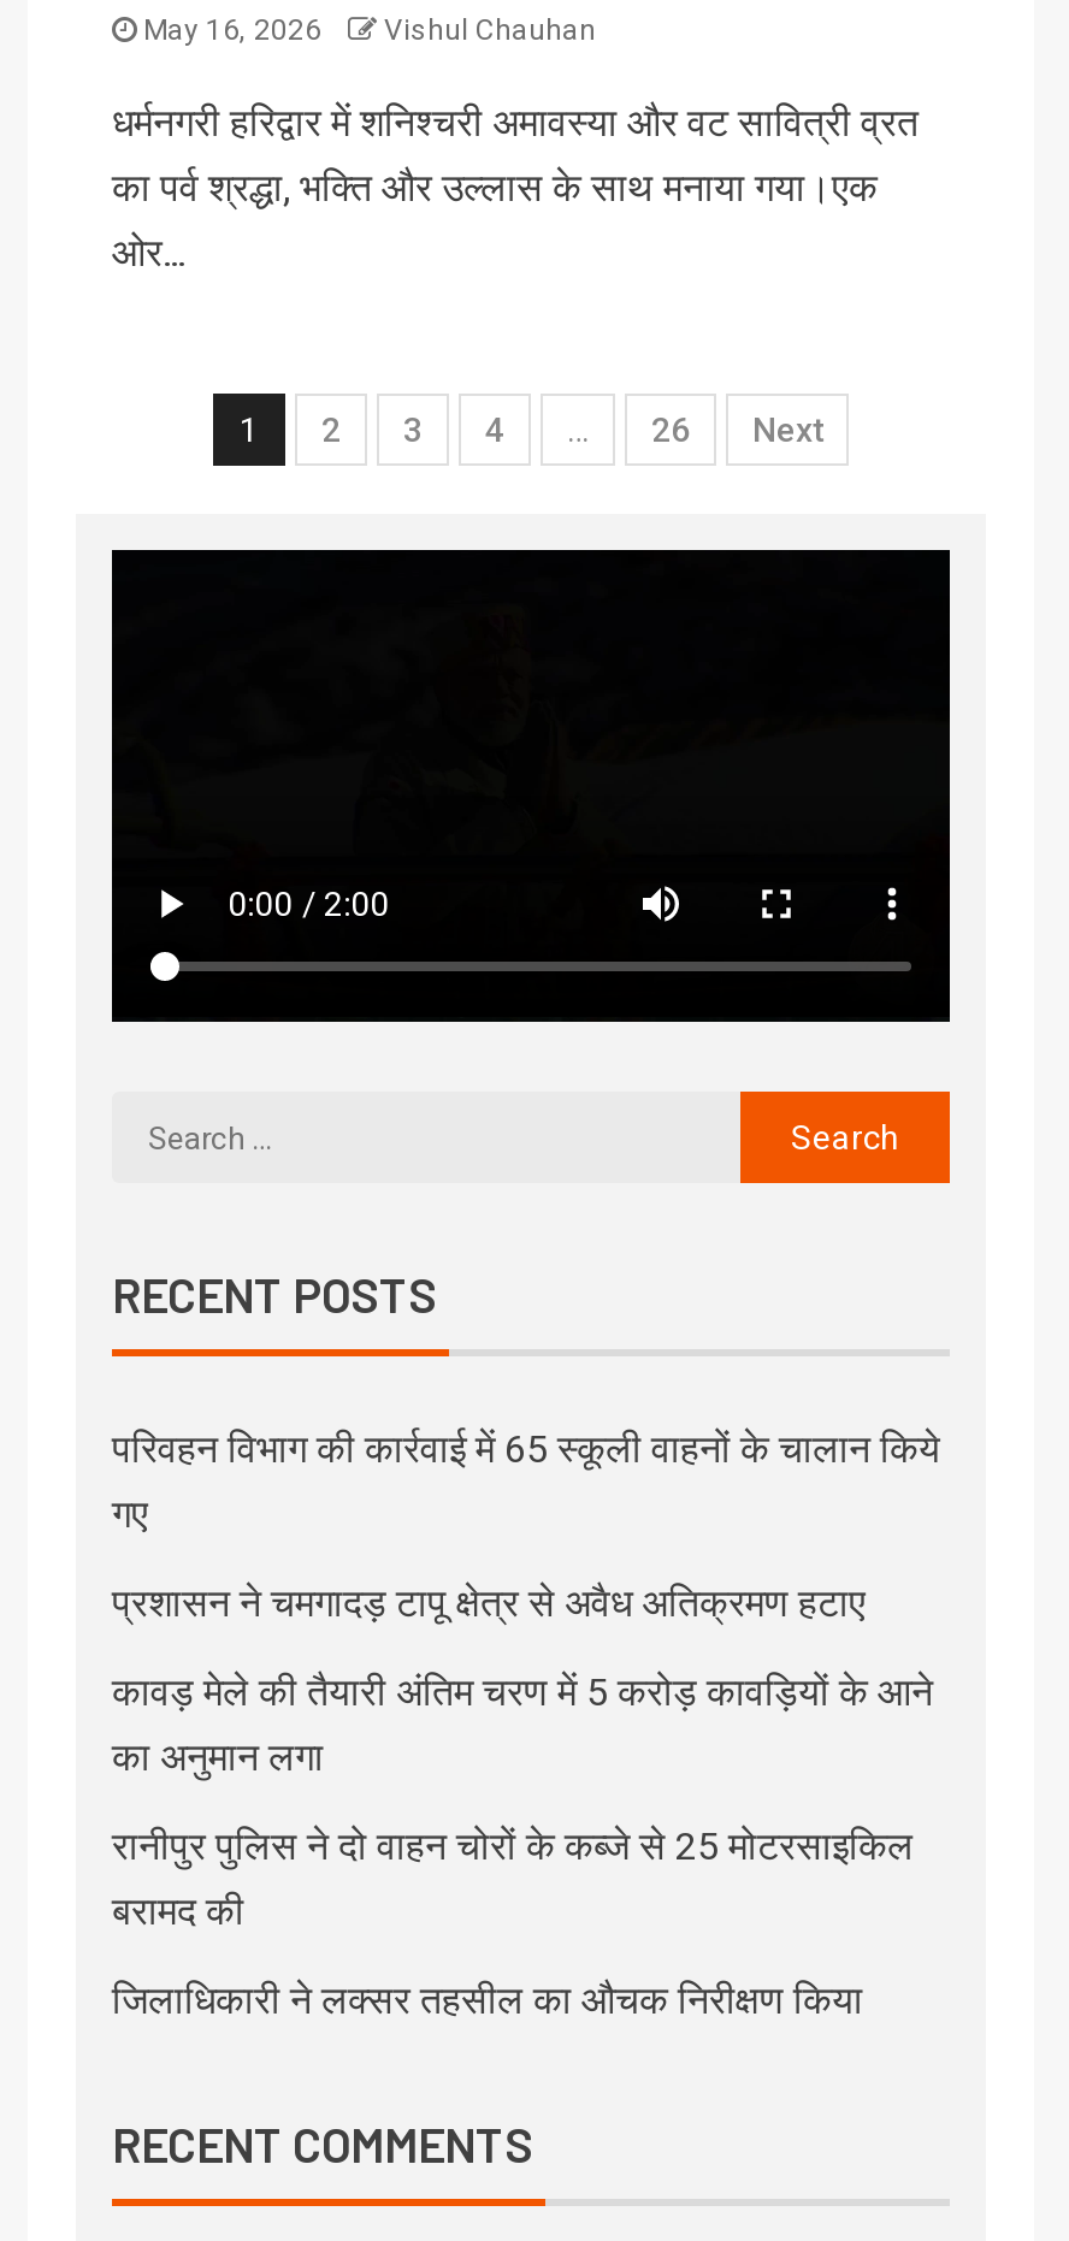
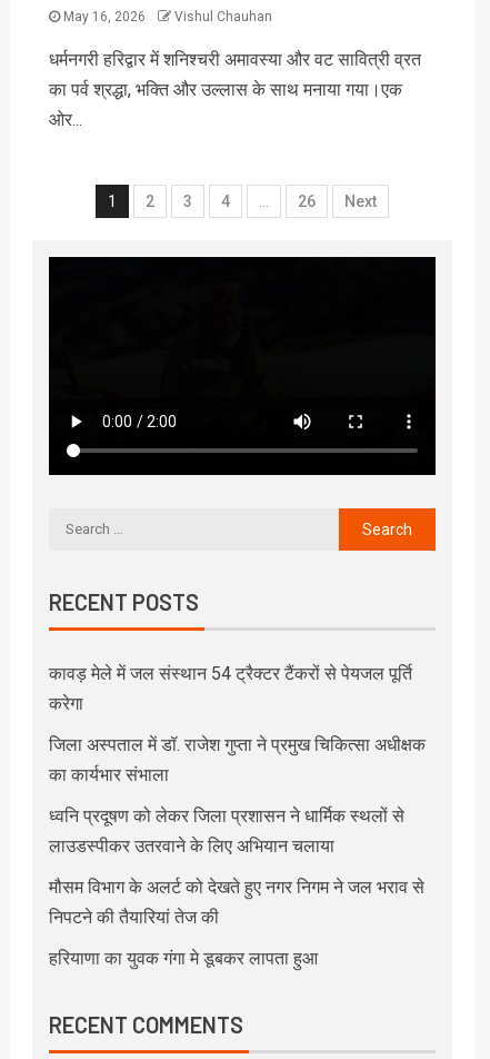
[112,1427,940,1537] परिवहन विभाग की कार्रवाई में 65 स्कूली वाहनों के चालान किये | गए -> [49,663,412,714] कावड़ मेले में जल संस्थान 54 ट्रैक्टर टैंकरों से पेयजल पूर्ति | करेगा
[112,1581,866,1626] प्रशासन ने चमगादड़ टापू क्षेत्र से अवैध अतिक्रमण हटाए -> [49,734,426,785] जिला अस्पताल में डॉ. राजेश गुप्ता ने प्रमुख चिकित्सा अधीक्षक | का कार्यभार संभाला
[112,1670,933,1781] कावड़ मेले की तैयारी अंतिम चरण में 5 करोड़ कावड़ियों के आने | का अनुमान लगा -> [49,805,404,856] ध्वनि प्रदूषण को लेकर जिला प्रशासन ने धार्मिक स्थलों से | लाउडस्पीकर उतरवाने के लिए अभियान चलाया
[112,1824,914,1935] रानीपुर पुलिस ने दो वाहन चोरों के कब्जे से 25 मोटरसाइकिल | बरामद की -> [49,876,424,927] मौसम विभाग के अलर्ट को देखते हुए नगर निगम ने जल भराव से | निपटने की तैयारियां तेज की
[112,1978,863,2024] जिलाधिकारी ने लक्सर तहसील का औचक निरीक्षण किया -> [49,947,318,969] हरियाणा का युवक गंगा मे डूबकर लापता हुआ

